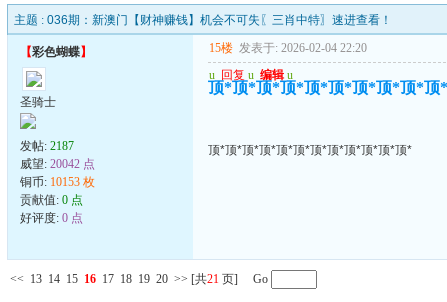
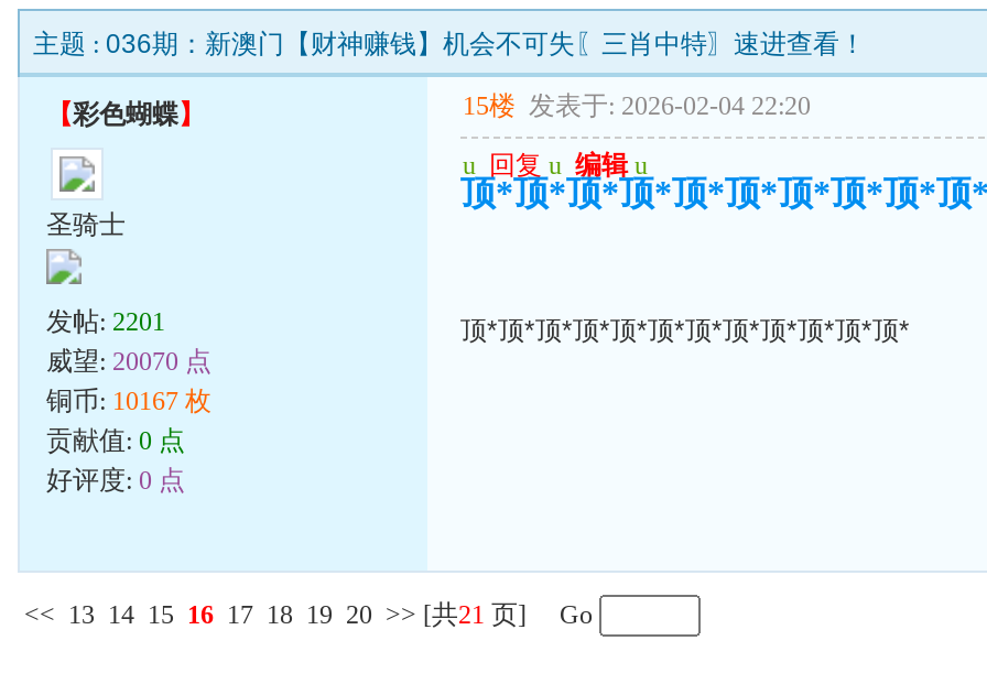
[20,139,74,153] 发帖: 2187 -> [46,306,165,337] 发帖: 2201
[20,157,95,171] 威望: 20042 点 -> [46,345,211,376] 威望: 20070 点
[20,175,95,189] 铜币: 10153 枚 -> [46,385,211,416] 铜币: 10167 枚

